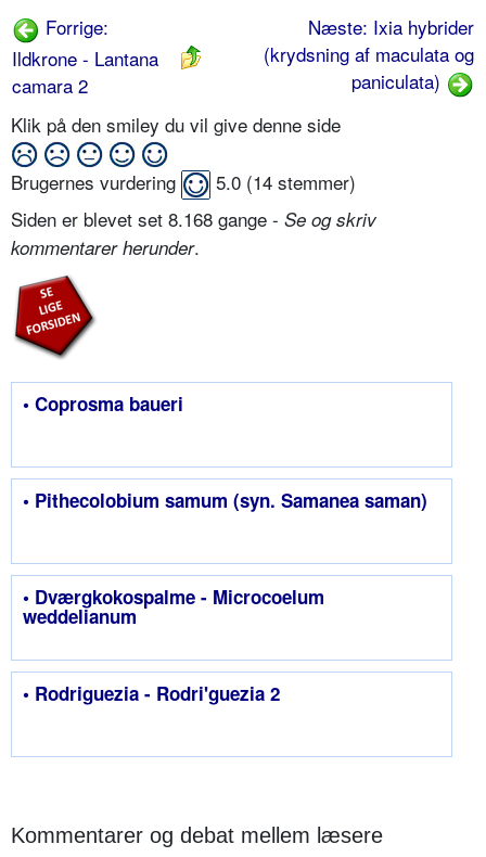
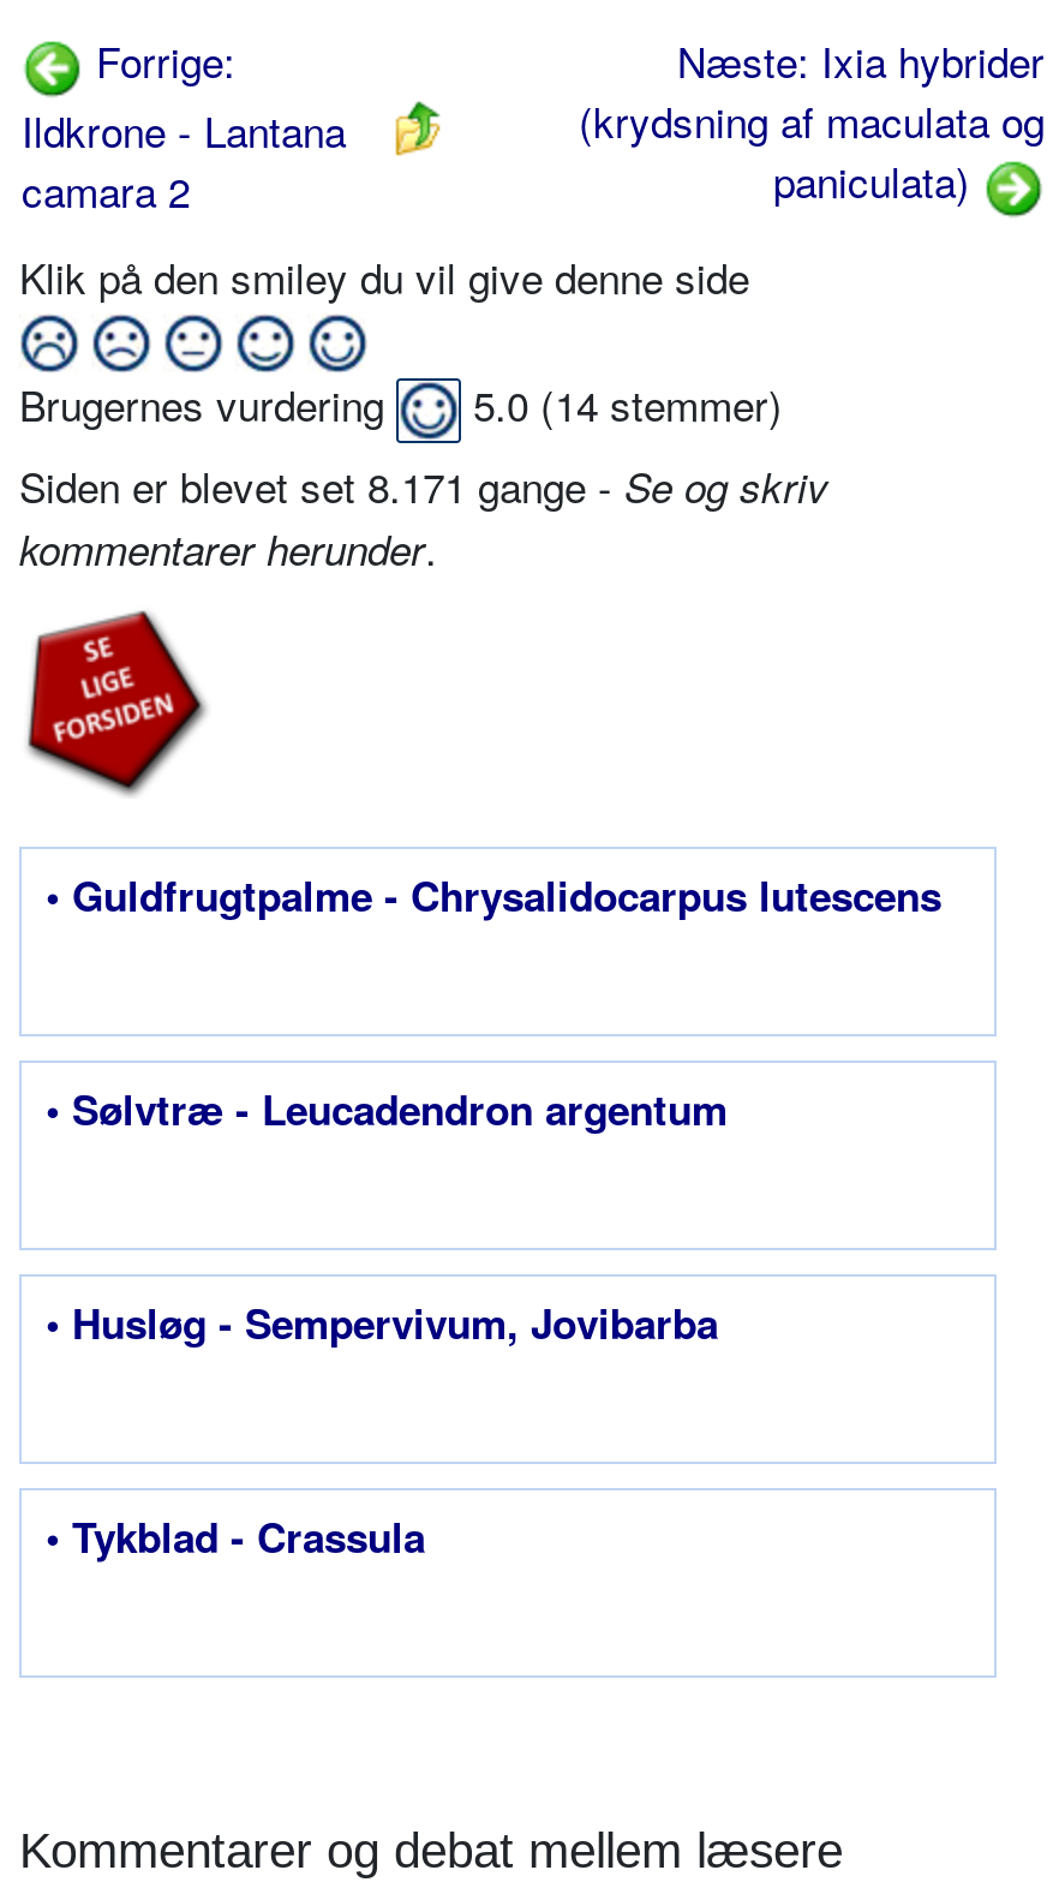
[11,205,376,232] Siden er blevet set 8.168 gange - Se og skriv -> [19,456,828,516] Siden er blevet set 8.171 gange - Se og skriv
[23,391,183,417] • Coprosma baueri -> [46,866,941,924] • Guldfrugtpalme - Chrysalidocarpus lutescens
[23,487,427,513] • Pithecolobium samum (syn. Samanea saman) -> [46,1080,728,1138] • Sølvtræ - Leucadendron argentum
[23,584,324,629] • Dværgkokospalme - Microcoelum | weddelianum -> [46,1294,718,1352] • Husløg - Sempervivum, Jovibarba
[23,680,280,706] • Rodriguezia - Rodri'guezia 2 -> [46,1508,425,1565] • Tykblad - Crassula

